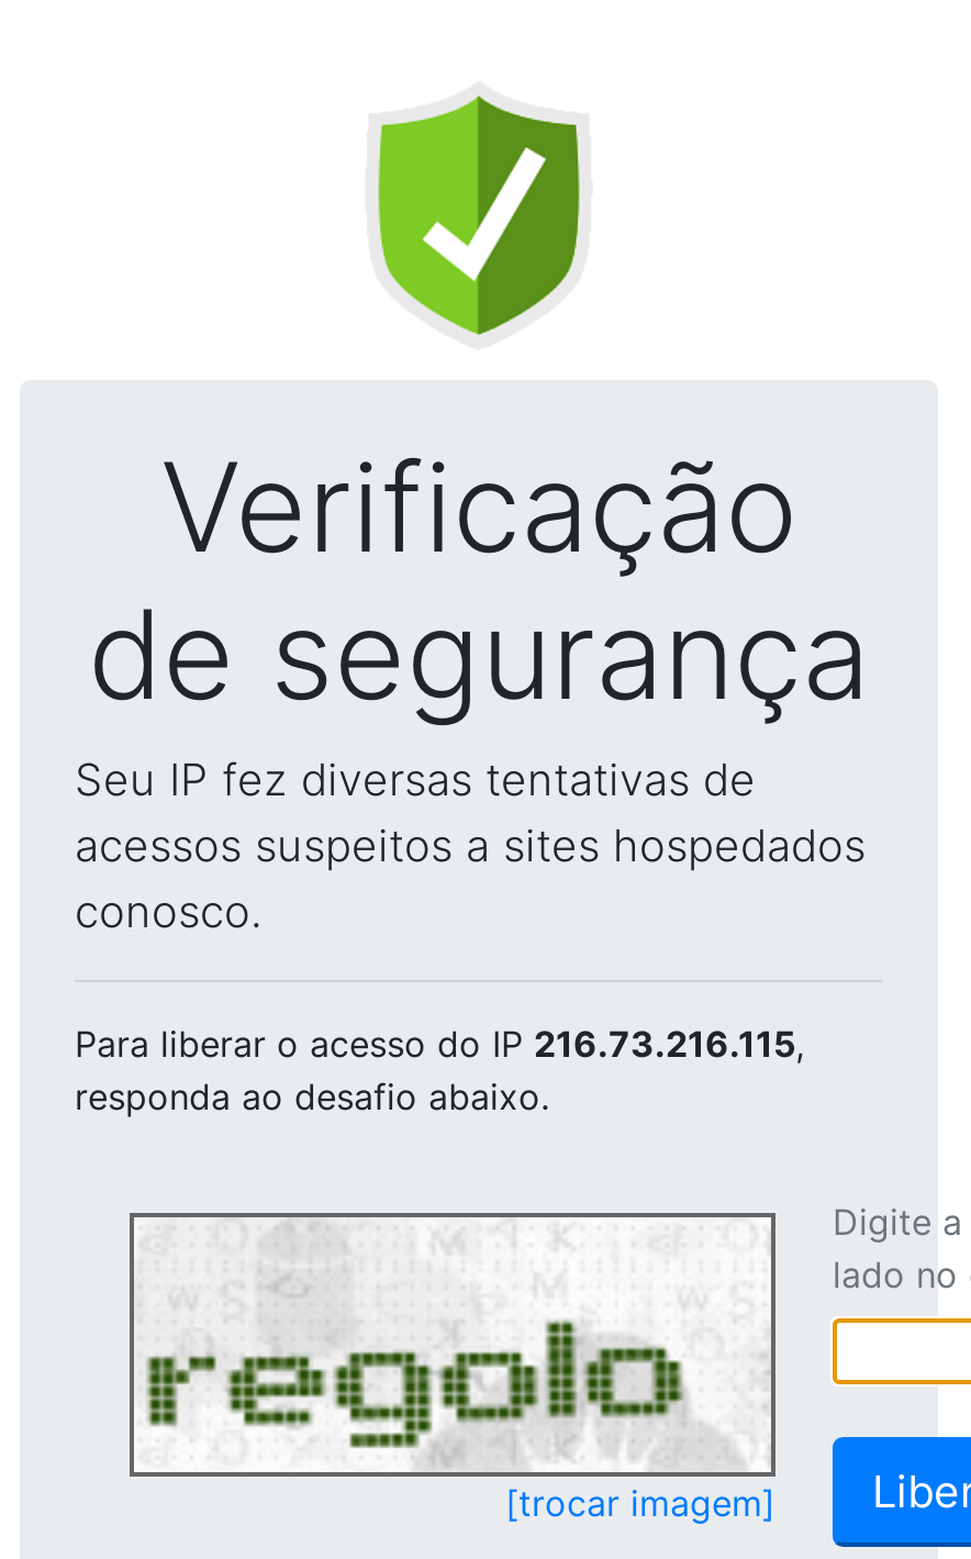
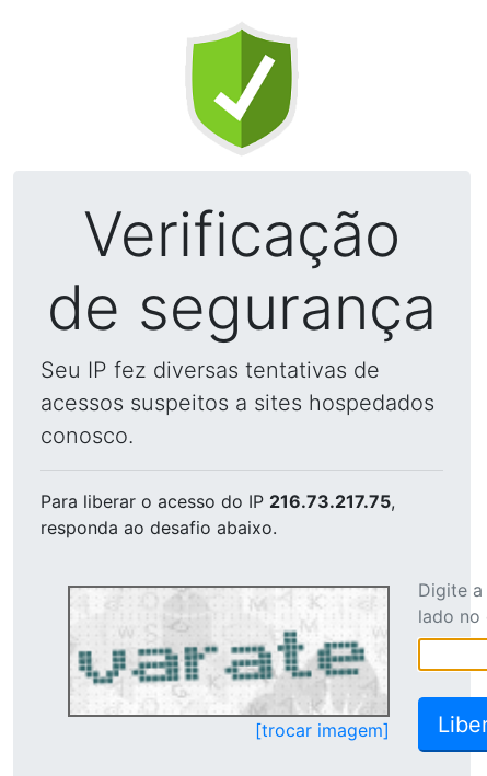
[75,1022,804,1066] Para liberar o acesso do IP 216.73.216.115, -> [40,490,395,512] Para liberar o acesso do IP 216.73.217.75,
[145,1279,767,1470] [image] -> [77,622,384,714] [image]

